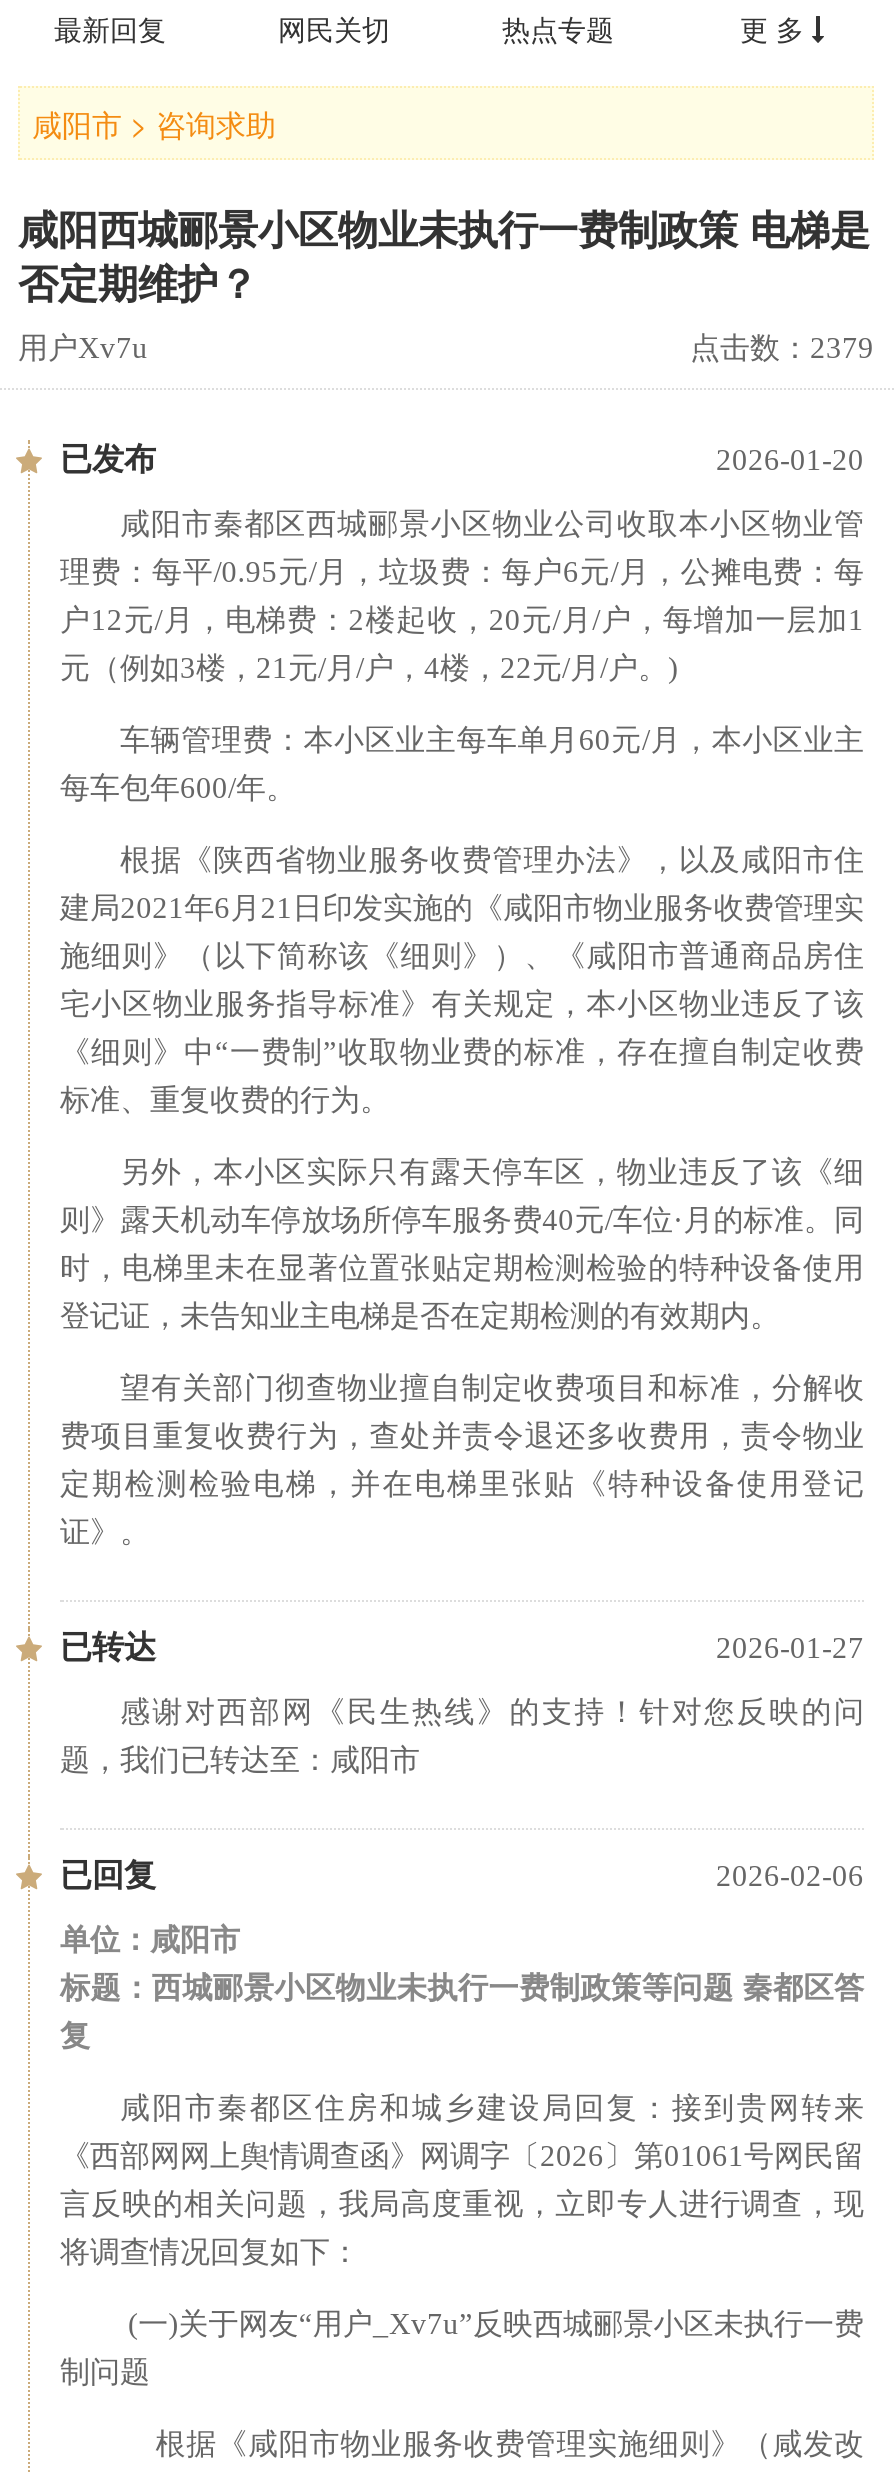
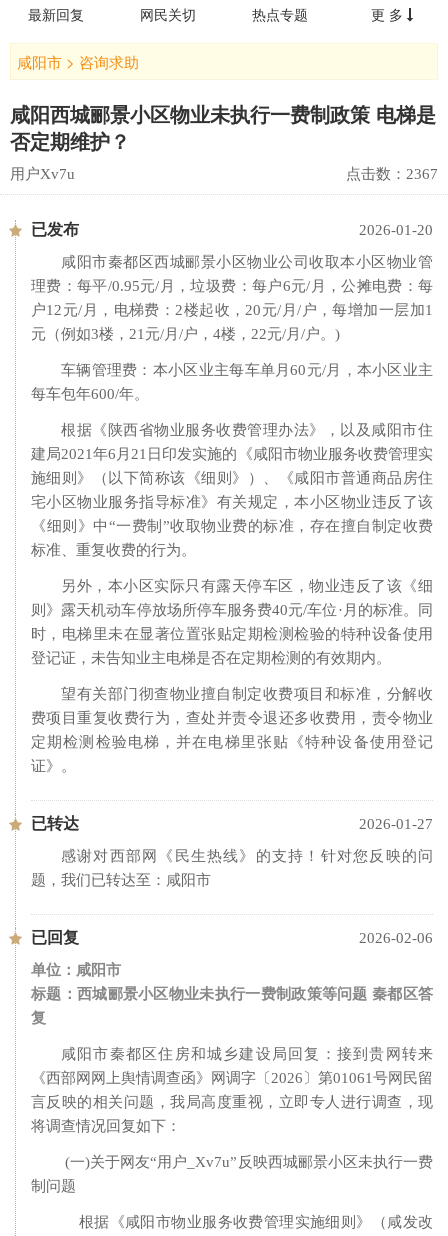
[690,332,874,364] 点击数：2379 -> [346,166,438,182] 点击数：2367

